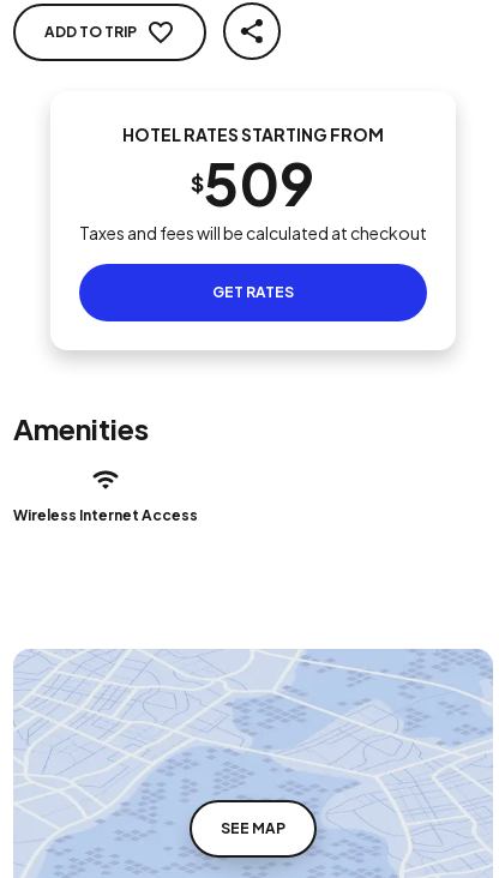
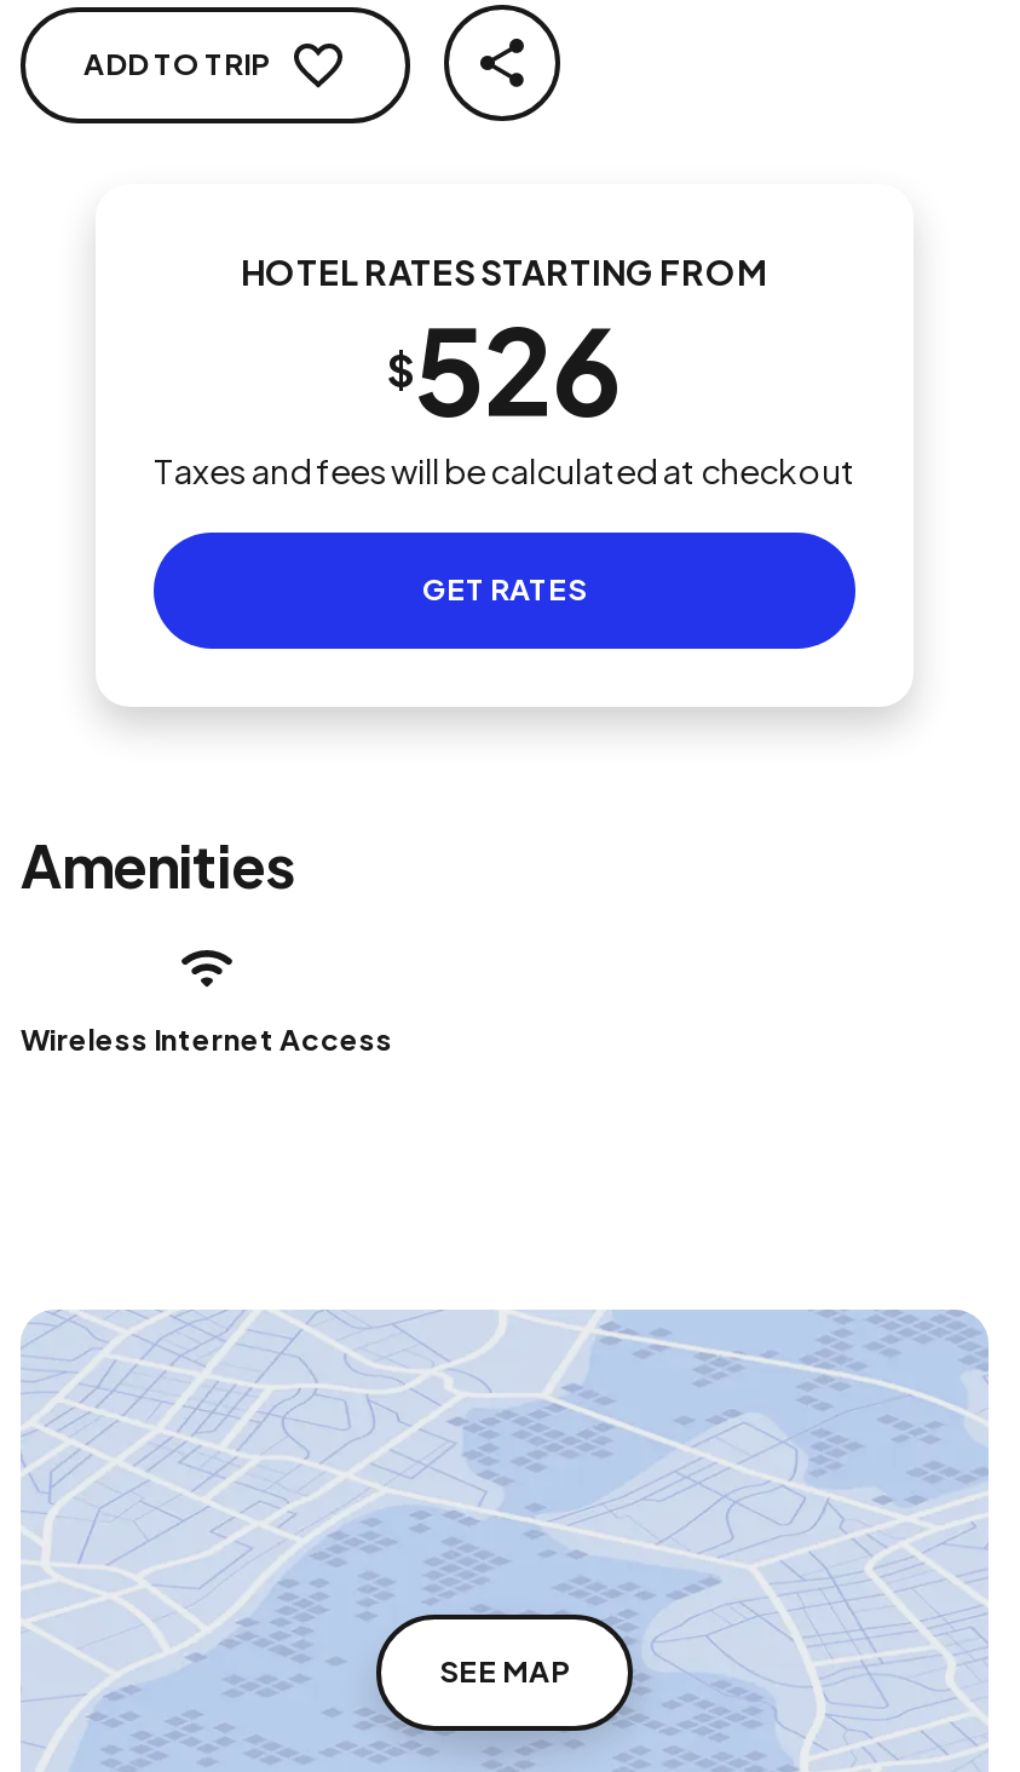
[191,146,315,220] $509 -> [387,295,622,443] $526

